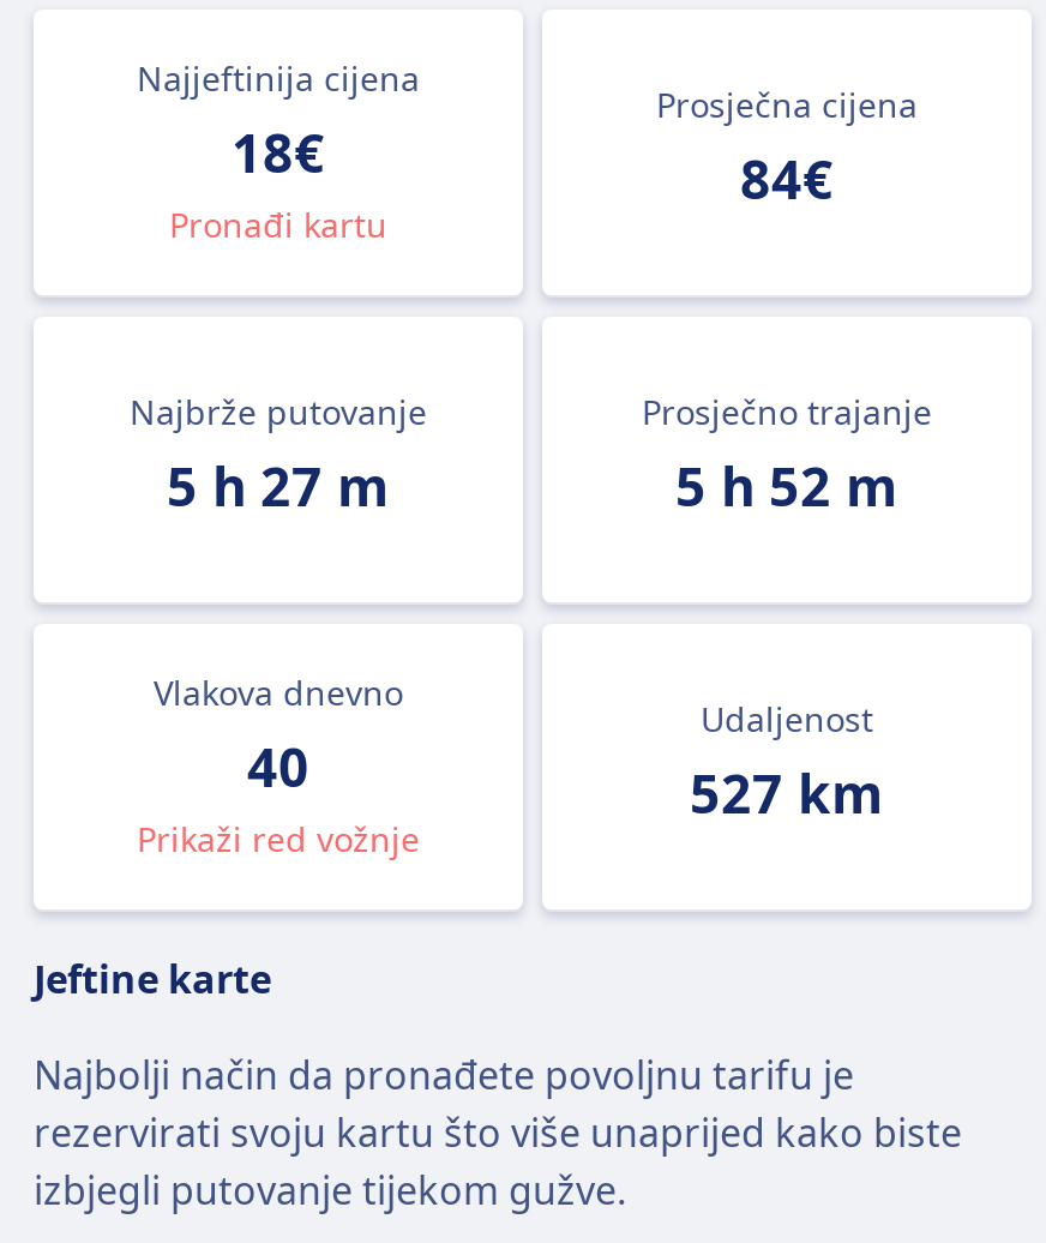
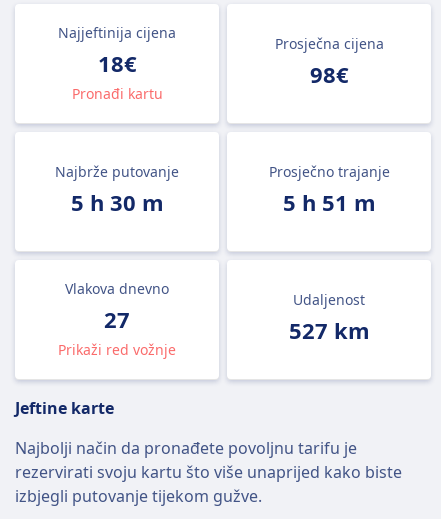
[740,142,834,214] 84€ -> [309,59,348,89] 98€
[167,449,390,521] 5 h 27 m -> [70,187,163,217] 5 h 30 m
[675,449,898,521] 5 h 52 m -> [282,187,375,217] 5 h 51 m
[247,729,309,801] 40 -> [104,304,130,334] 27

